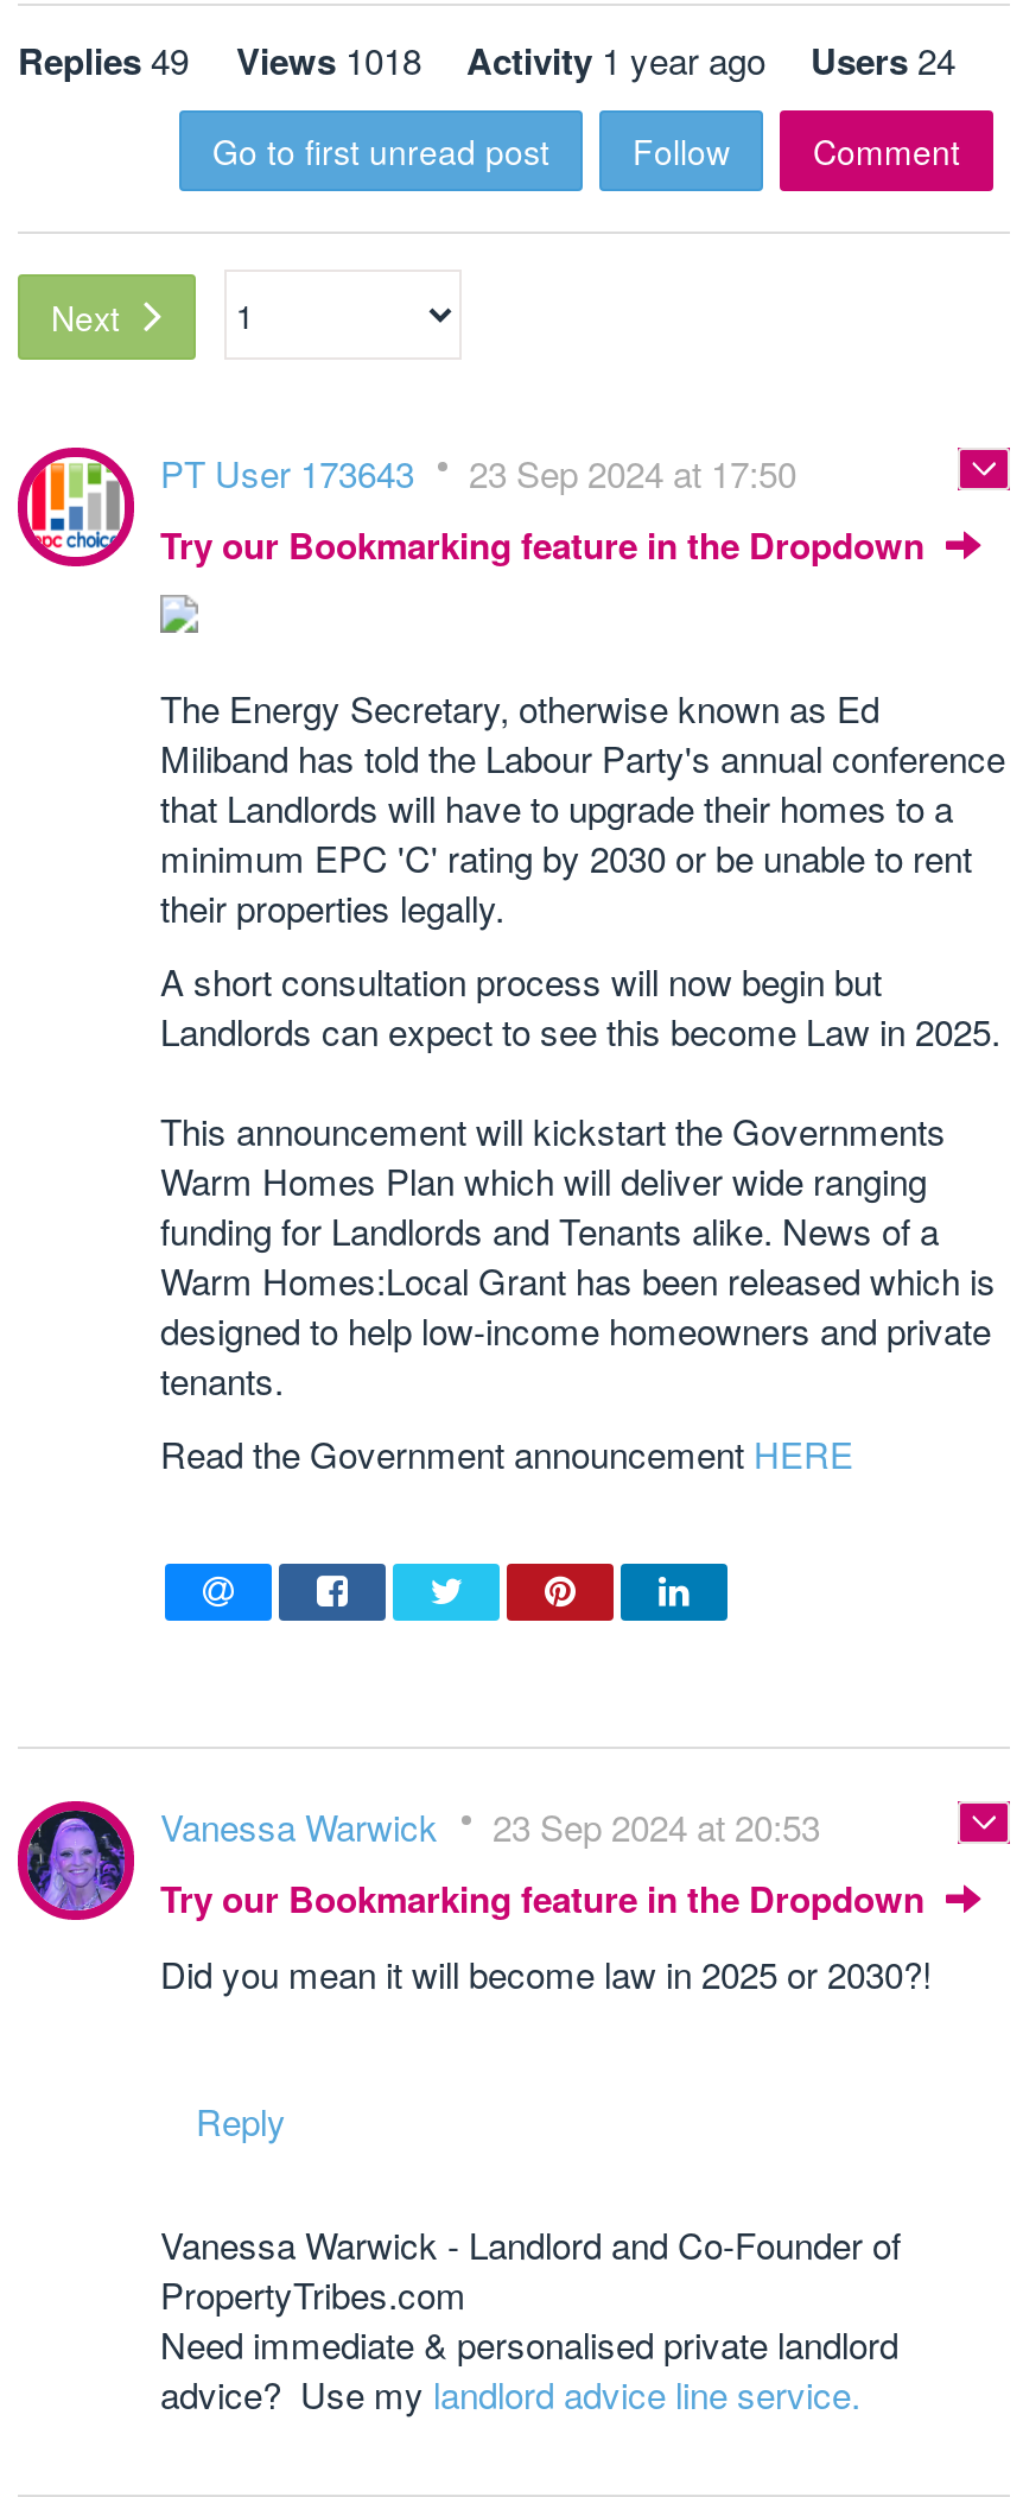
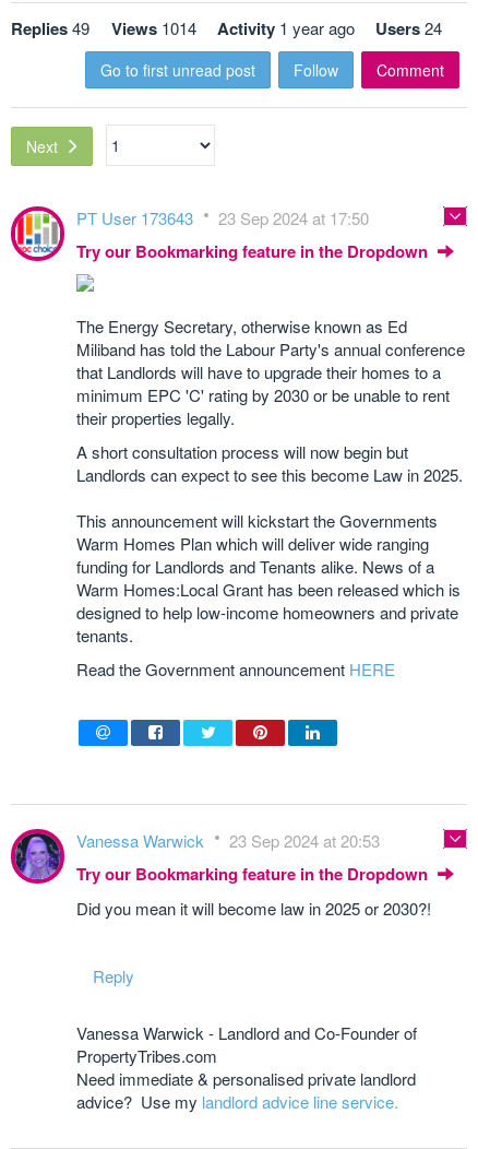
[18,34,955,87] Replies 49 Views 1018 Activity 1 year ago Users 24 -> [11,16,442,40] Replies 49 Views 1014 Activity 1 year ago Users 24

